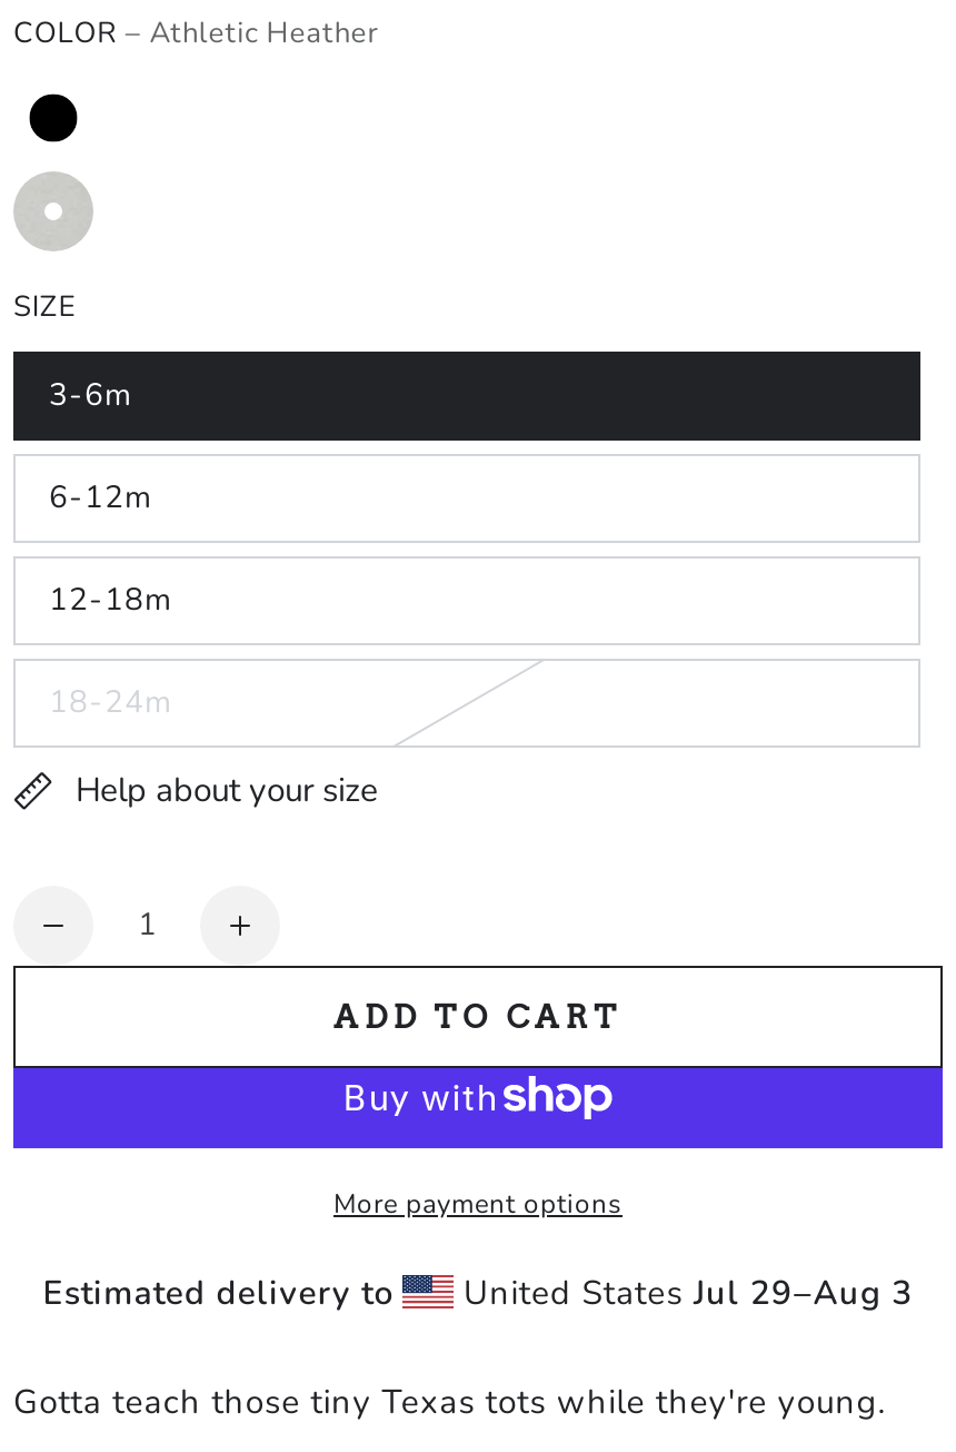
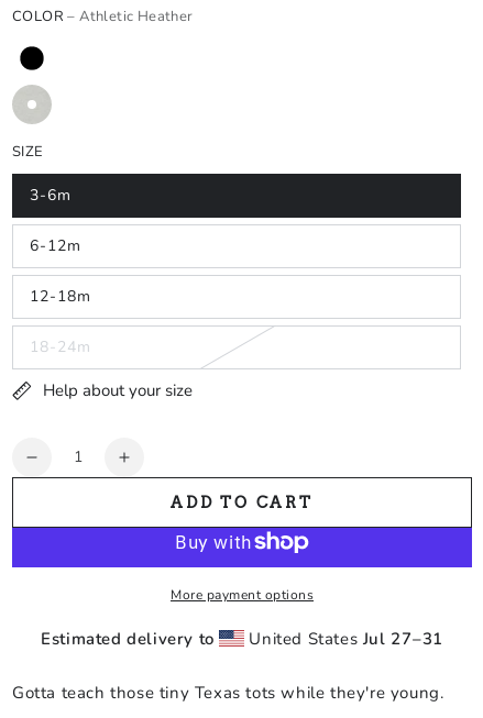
[454,1270,913,1315] United States Jul 29–Aug 3 -> [244,628,443,650] United States Jul 27–31

